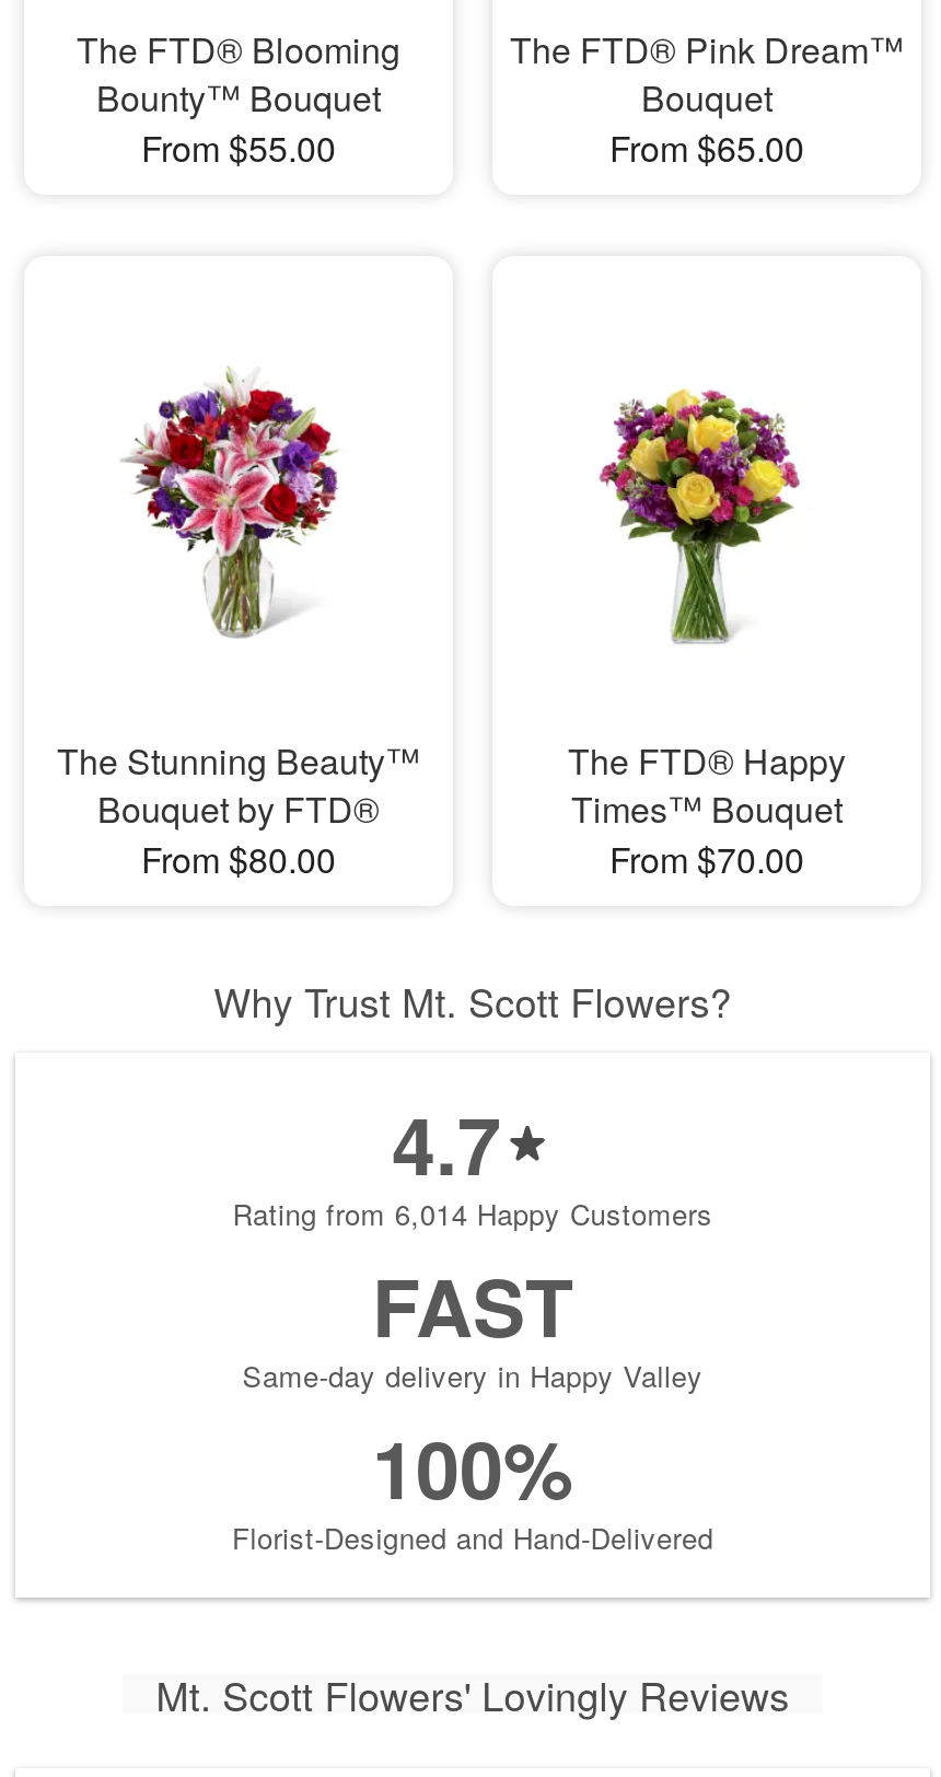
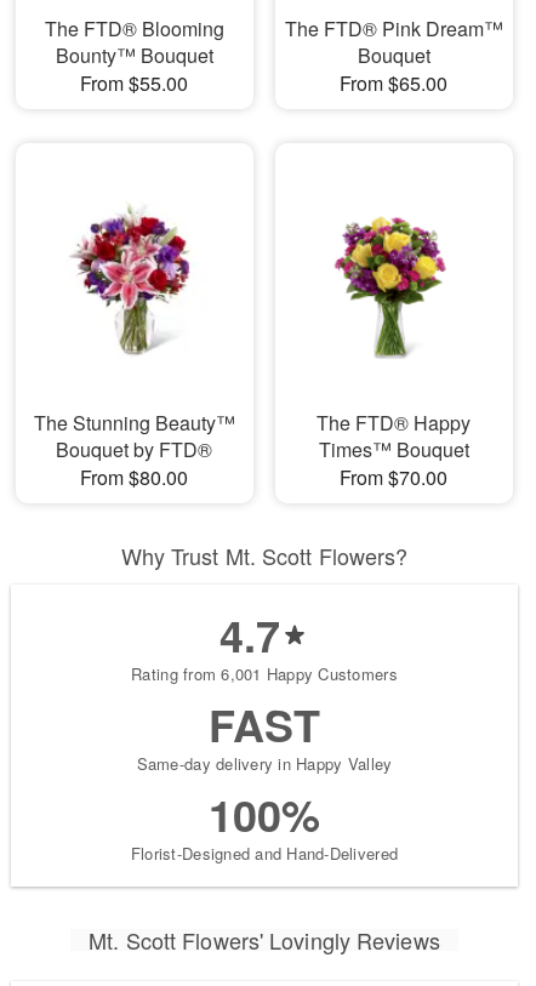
[232,1193,713,1235] Rating from 6,014 Happy Customers -> [131,662,398,685] Rating from 6,001 Happy Customers

